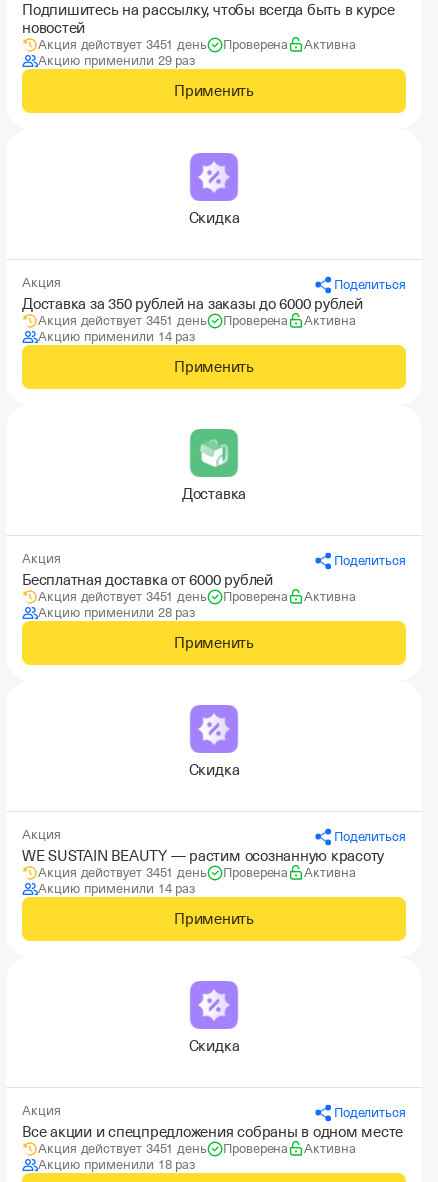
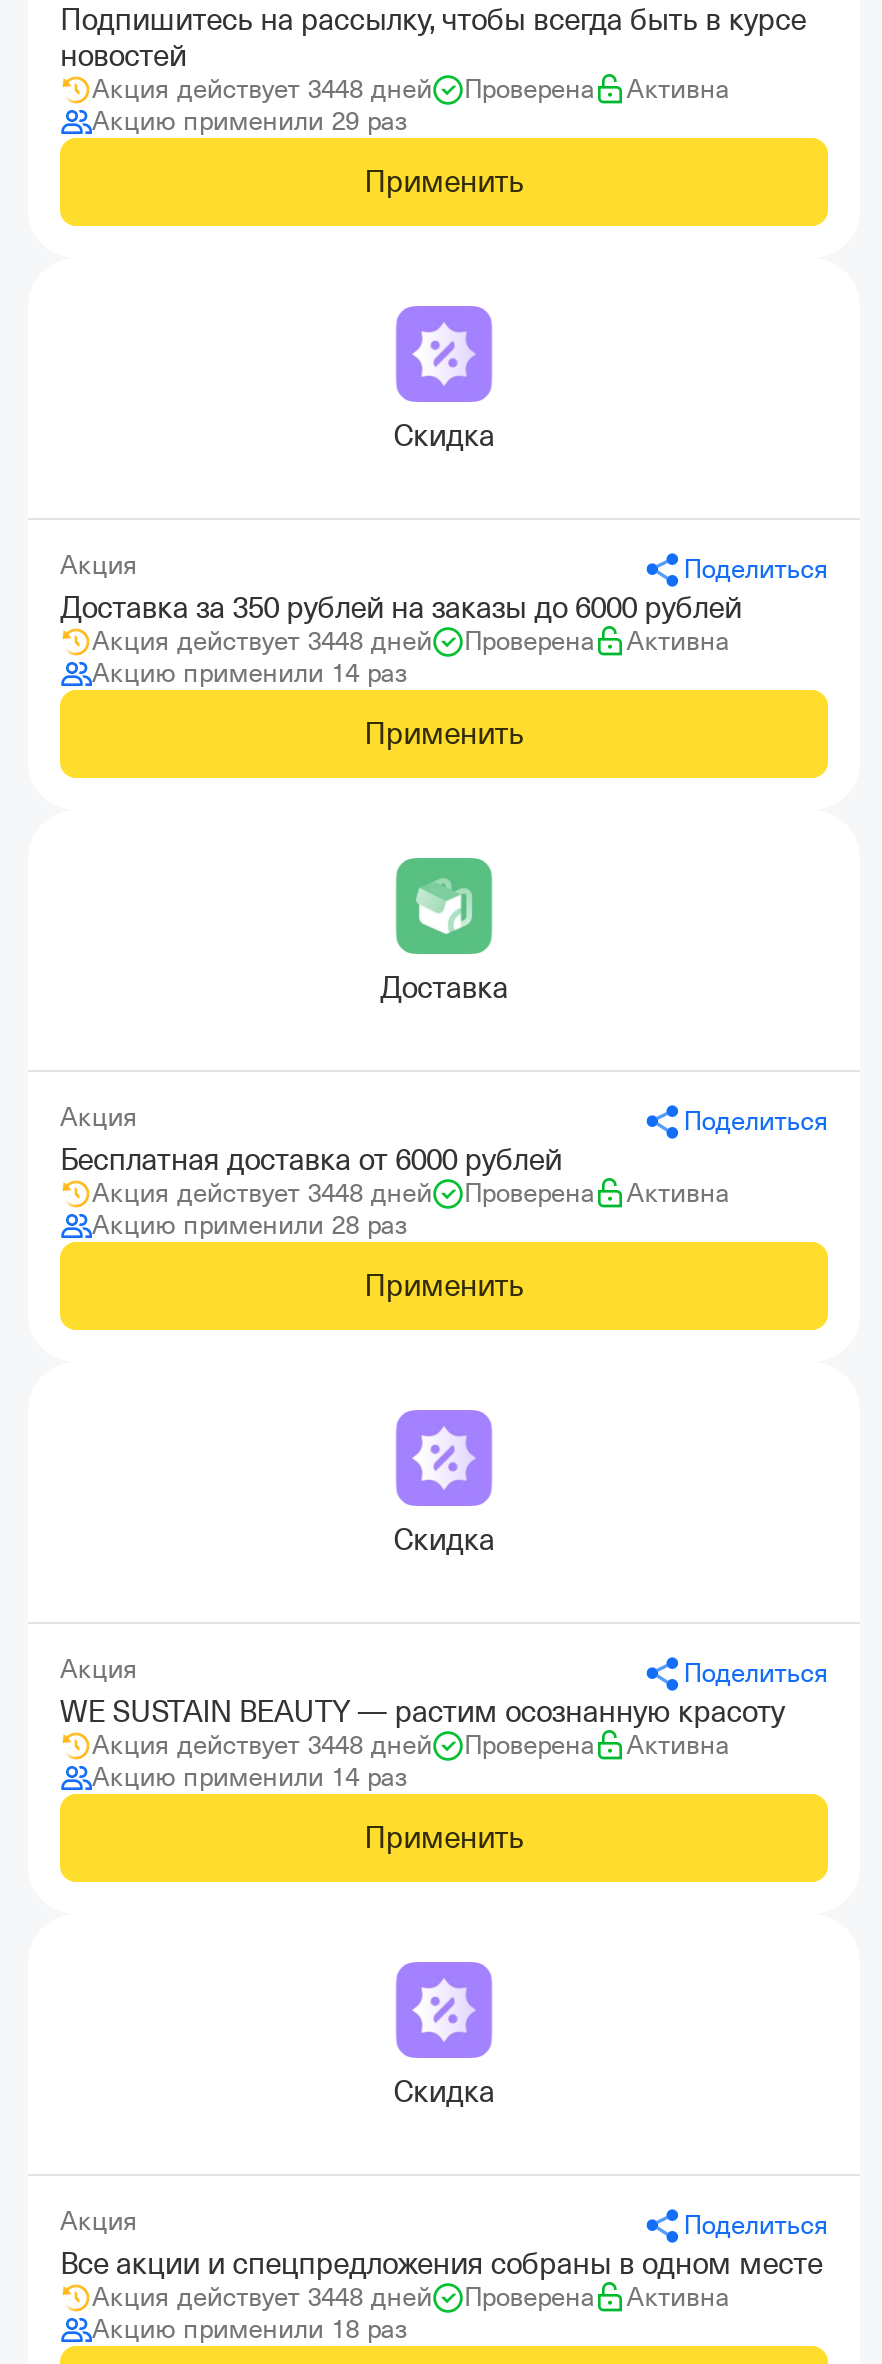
[38,37,207,52] Акция действует 3451 день -> [92,74,432,104] Акция действует 3448 дней
[38,313,207,328] Акция действует 3451 день -> [92,626,432,656] Акция действует 3448 дней
[38,589,207,604] Акция действует 3451 день -> [92,1178,432,1208] Акция действует 3448 дней
[38,865,207,880] Акция действует 3451 день -> [92,1730,432,1760] Акция действует 3448 дней
[38,1141,207,1156] Акция действует 3451 день -> [92,2282,432,2312] Акция действует 3448 дней

